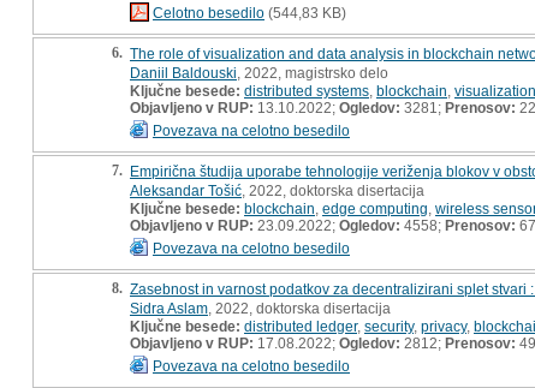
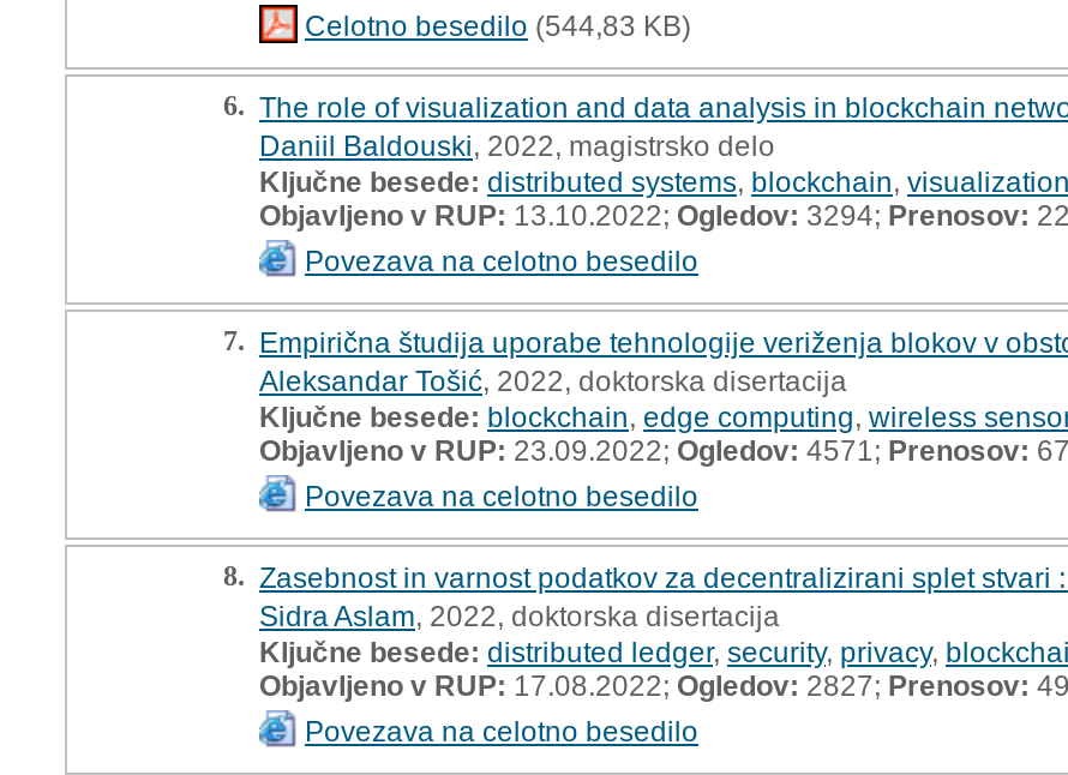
[130,99,535,116] Objavljeno v RUP:13.10.2022;Ogledov:3281;Prenosov:22 -> [259,198,1068,232] Objavljeno v RUP:13.10.2022;Ogledov:3294;Prenosov:22
[130,217,535,234] Objavljeno v RUP:23.09.2022;Ogledov:4558;Prenosov:67 -> [259,433,1068,467] Objavljeno v RUP:23.09.2022;Ogledov:4571;Prenosov:67
[130,335,535,351] Objavljeno v RUP:17.08.2022;Ogledov:2812;Prenosov:49 -> [259,668,1068,702] Objavljeno v RUP:17.08.2022;Ogledov:2827;Prenosov:49

